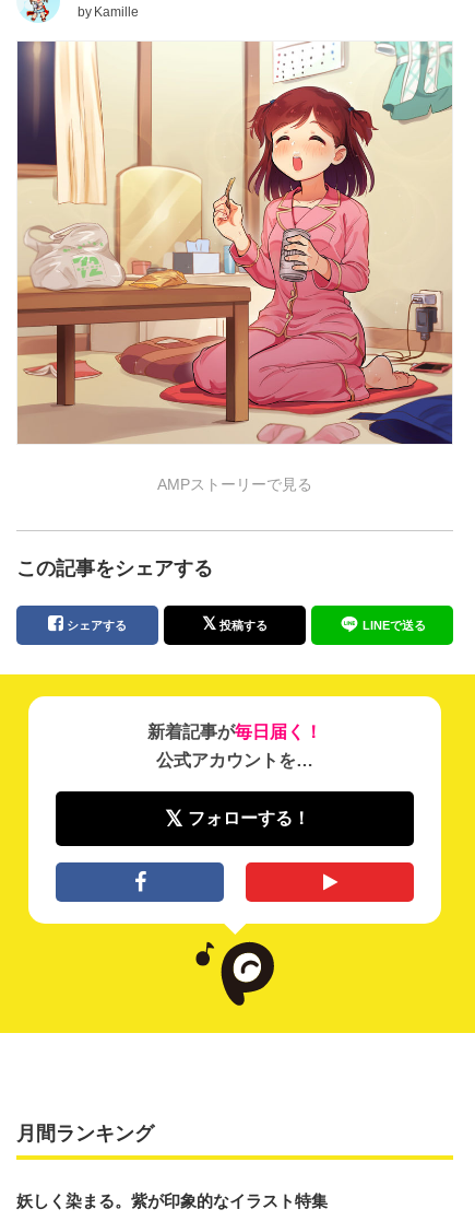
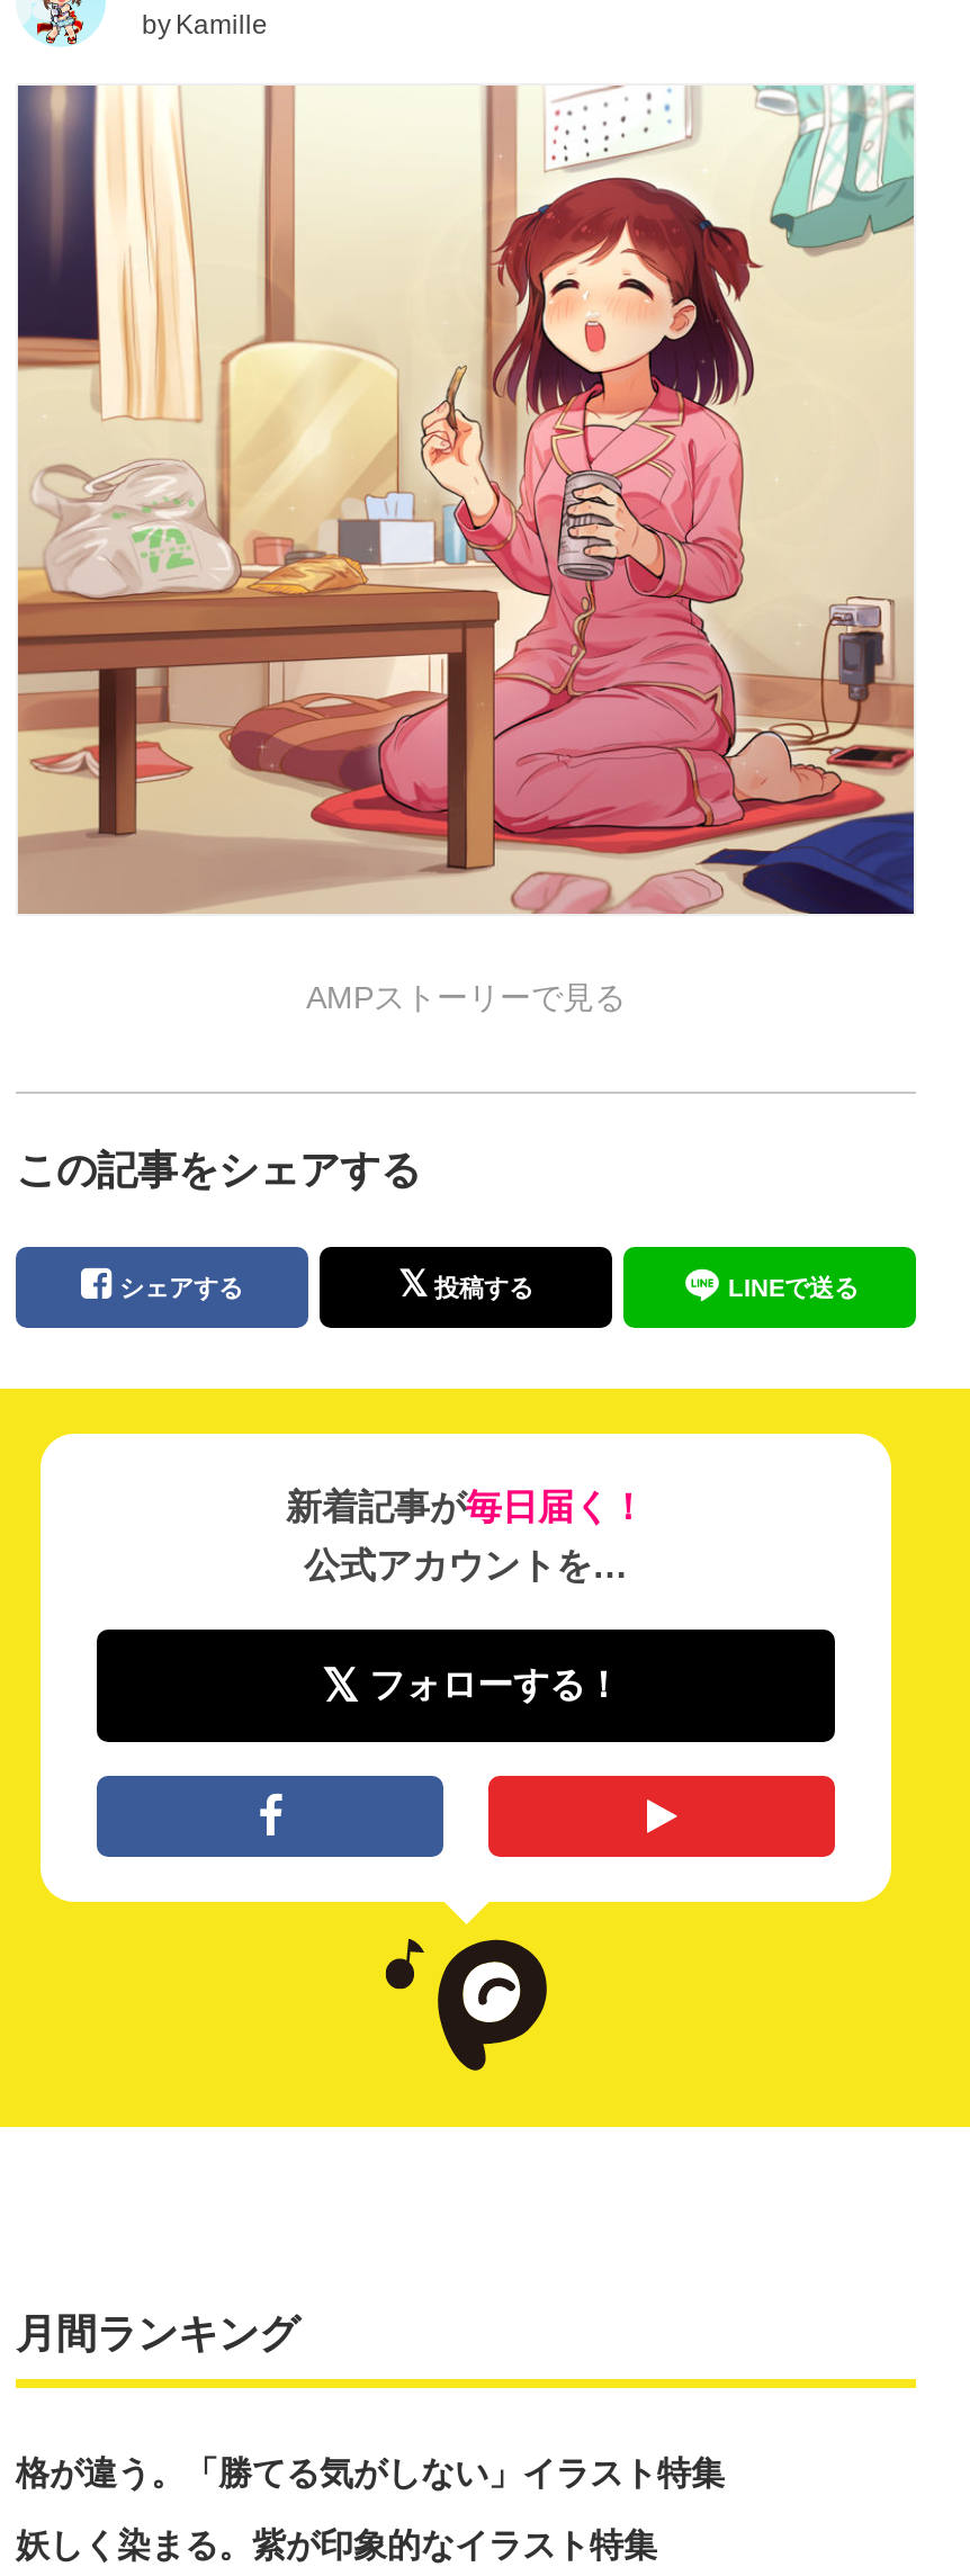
none -> [16,2454,725,2492] 格が違う。「勝てる気がしない」イラスト特集

